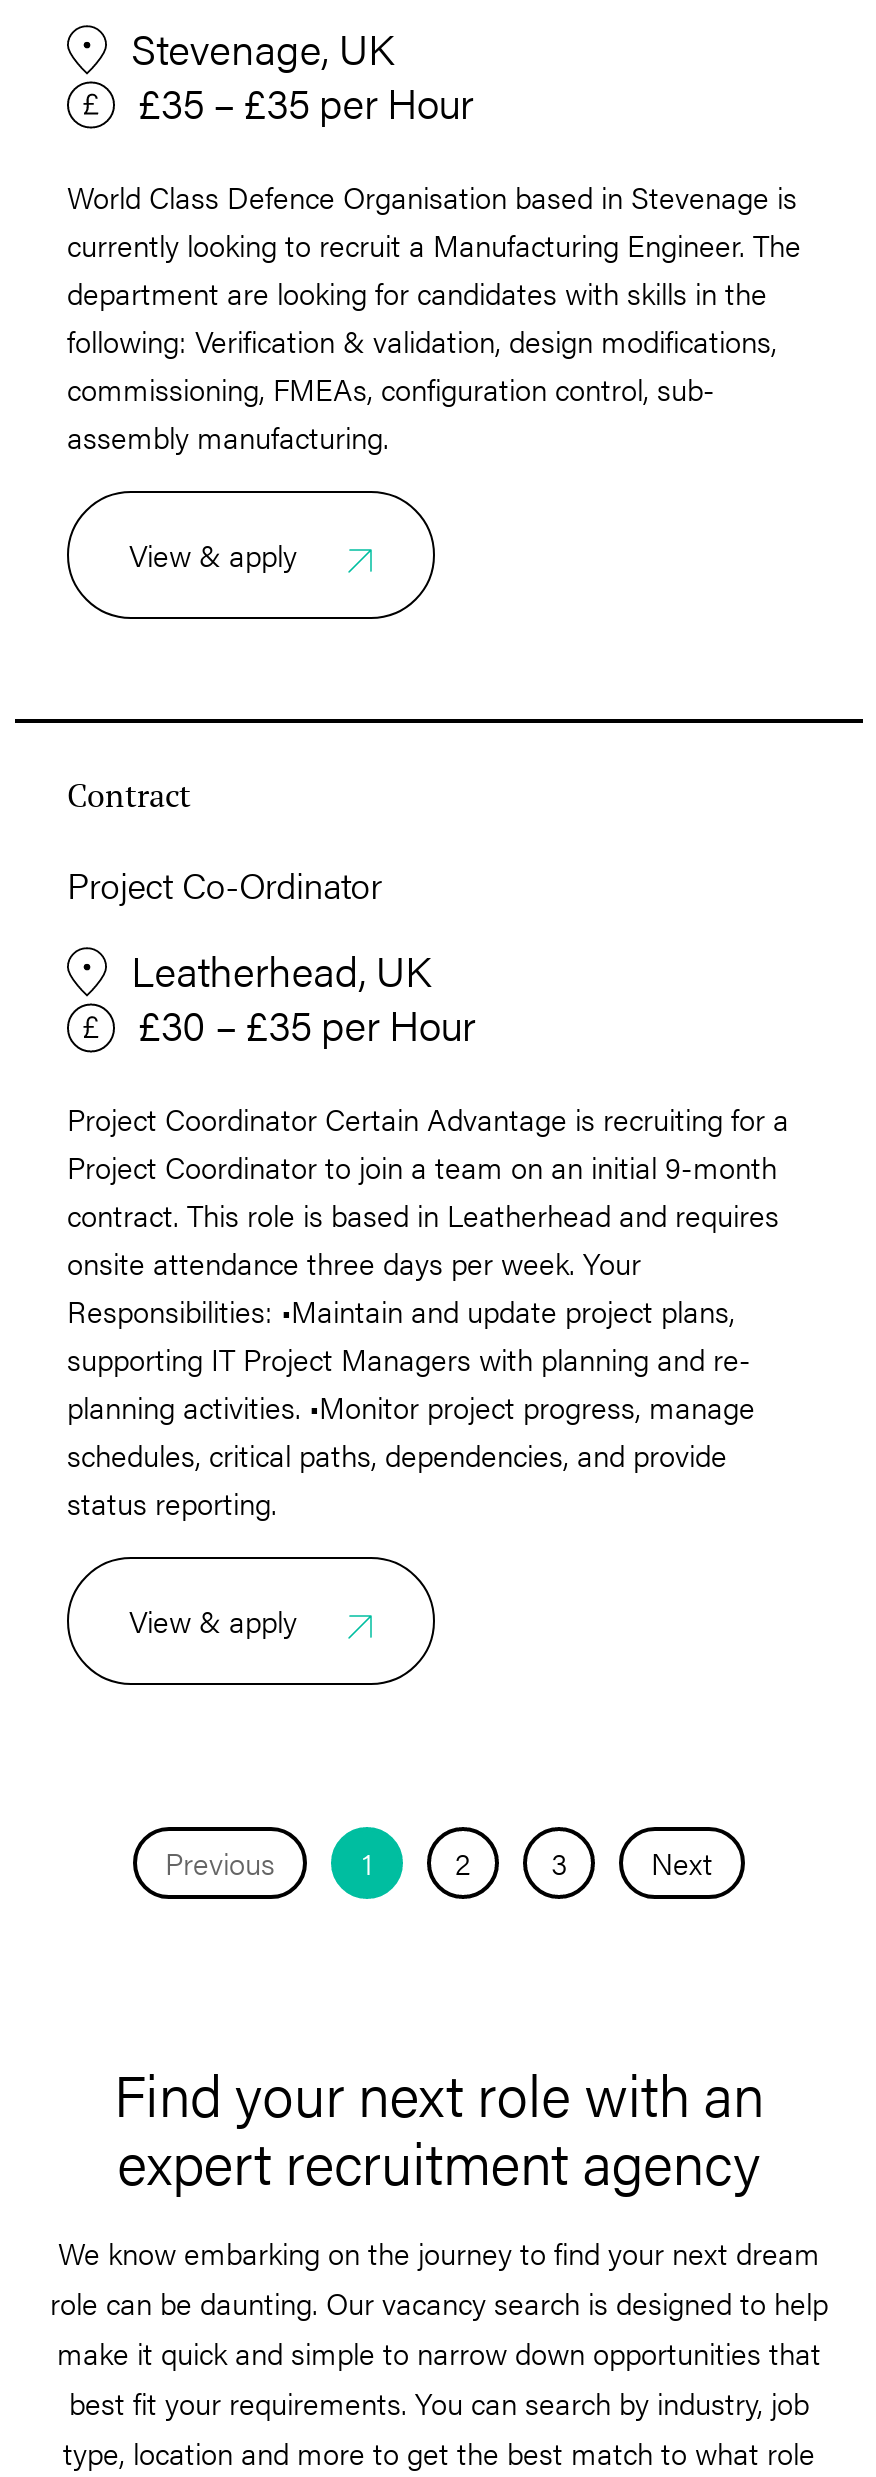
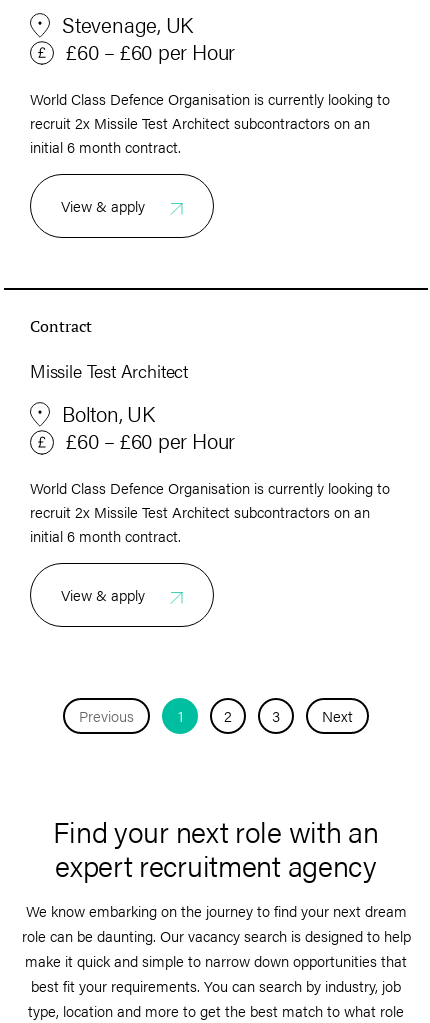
[139,71,473,131] £35 – £35 per Hour -> [66,36,235,66] £60 – £60 per Hour
[67,175,801,457] World Class Defence Organisation based in Stevenage is | currently looking to recruit a Manufacturing Engineer. The | department are looking for candidates with skills in the | following: Verification & validation, design modifications, | commissioning, FMEAs, configuration control, sub- | assembly manufacturing. -> [30,88,390,157] World Class Defence Organisation is currently looking to | recruit 2x Missile Test Architect subcontractors on an | initial 6 month contract.
[67,859,382,909] Project Co-Ordinator -> [30,358,188,383] Missile Test Architect
[131,939,475,1054] Leatherhead, UK | £30 – £35 per Hour -> [62,398,235,455] Bolton, UK | £60 – £60 per Hour
[67,1098,789,1524] Project Coordinator Certain Advantage is recruiting for a | Project Coordinator to join a team on an initial 9-month | contract. This role is based in Leatherhead and requires | onsite attendance three days per week. Your | Responsibilities: •Maintain and update project plans, | supporting IT Project Managers with planning and re- | planning activities. •Monitor project progress, manage | schedules, critical paths, dependencies, and provide | status reporting. -> [30,477,390,546] World Class Defence Organisation is currently looking to | recruit 2x Missile Test Architect subcontractors on an | initial 6 month contract.

